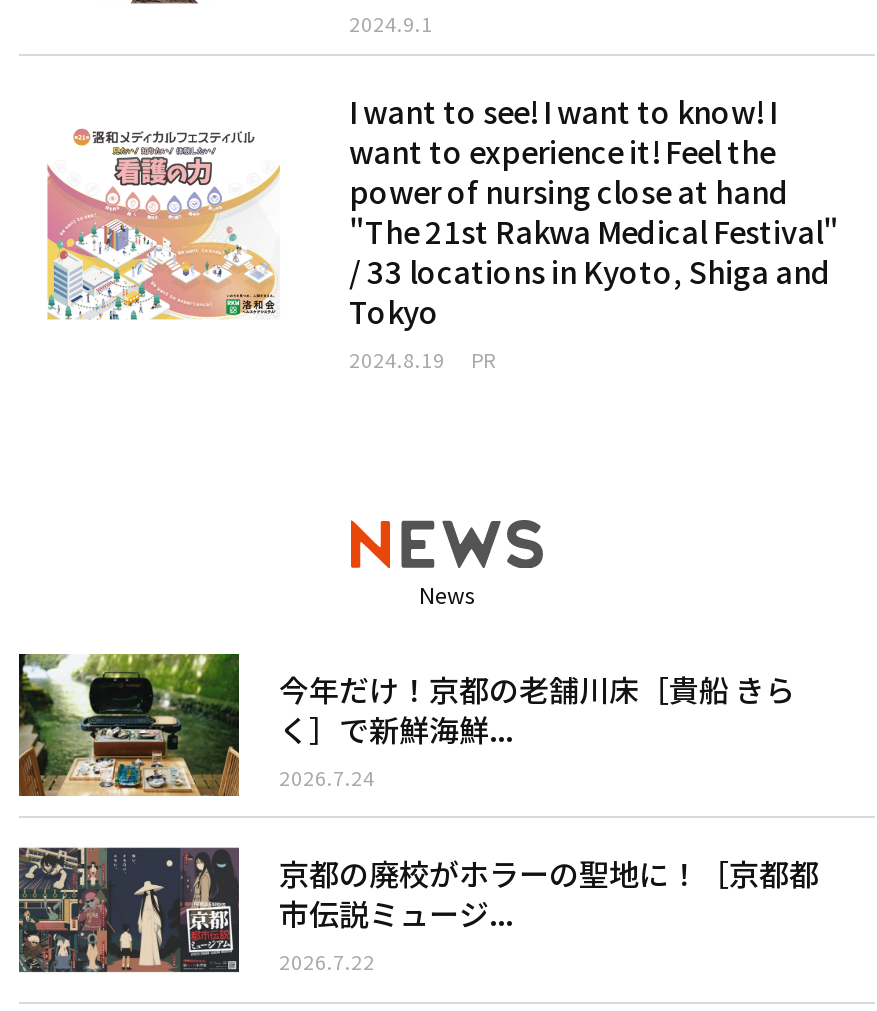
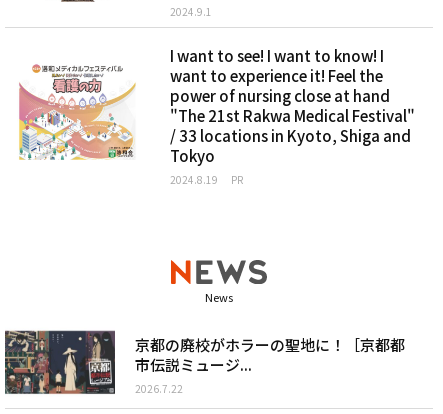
[17,652,795,800] [image] | 今年だけ！京都の老舗川床［貴船 きら | く］で新鮮海鮮... | 2026.7.24 -> none

